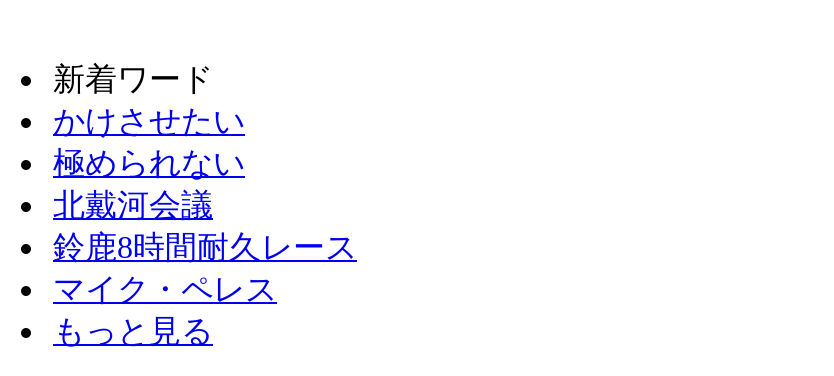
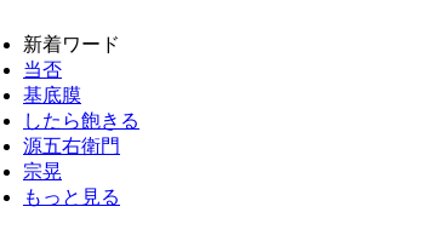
[53,104,357,306] かけさせたい | 極められない | 北戴河会議 | 鈴鹿8時間耐久レース | マイク・ペレス -> [23,59,139,182] 当否 | 基底膜 | したら飽きる | 源五右衛門 | 宗晃

